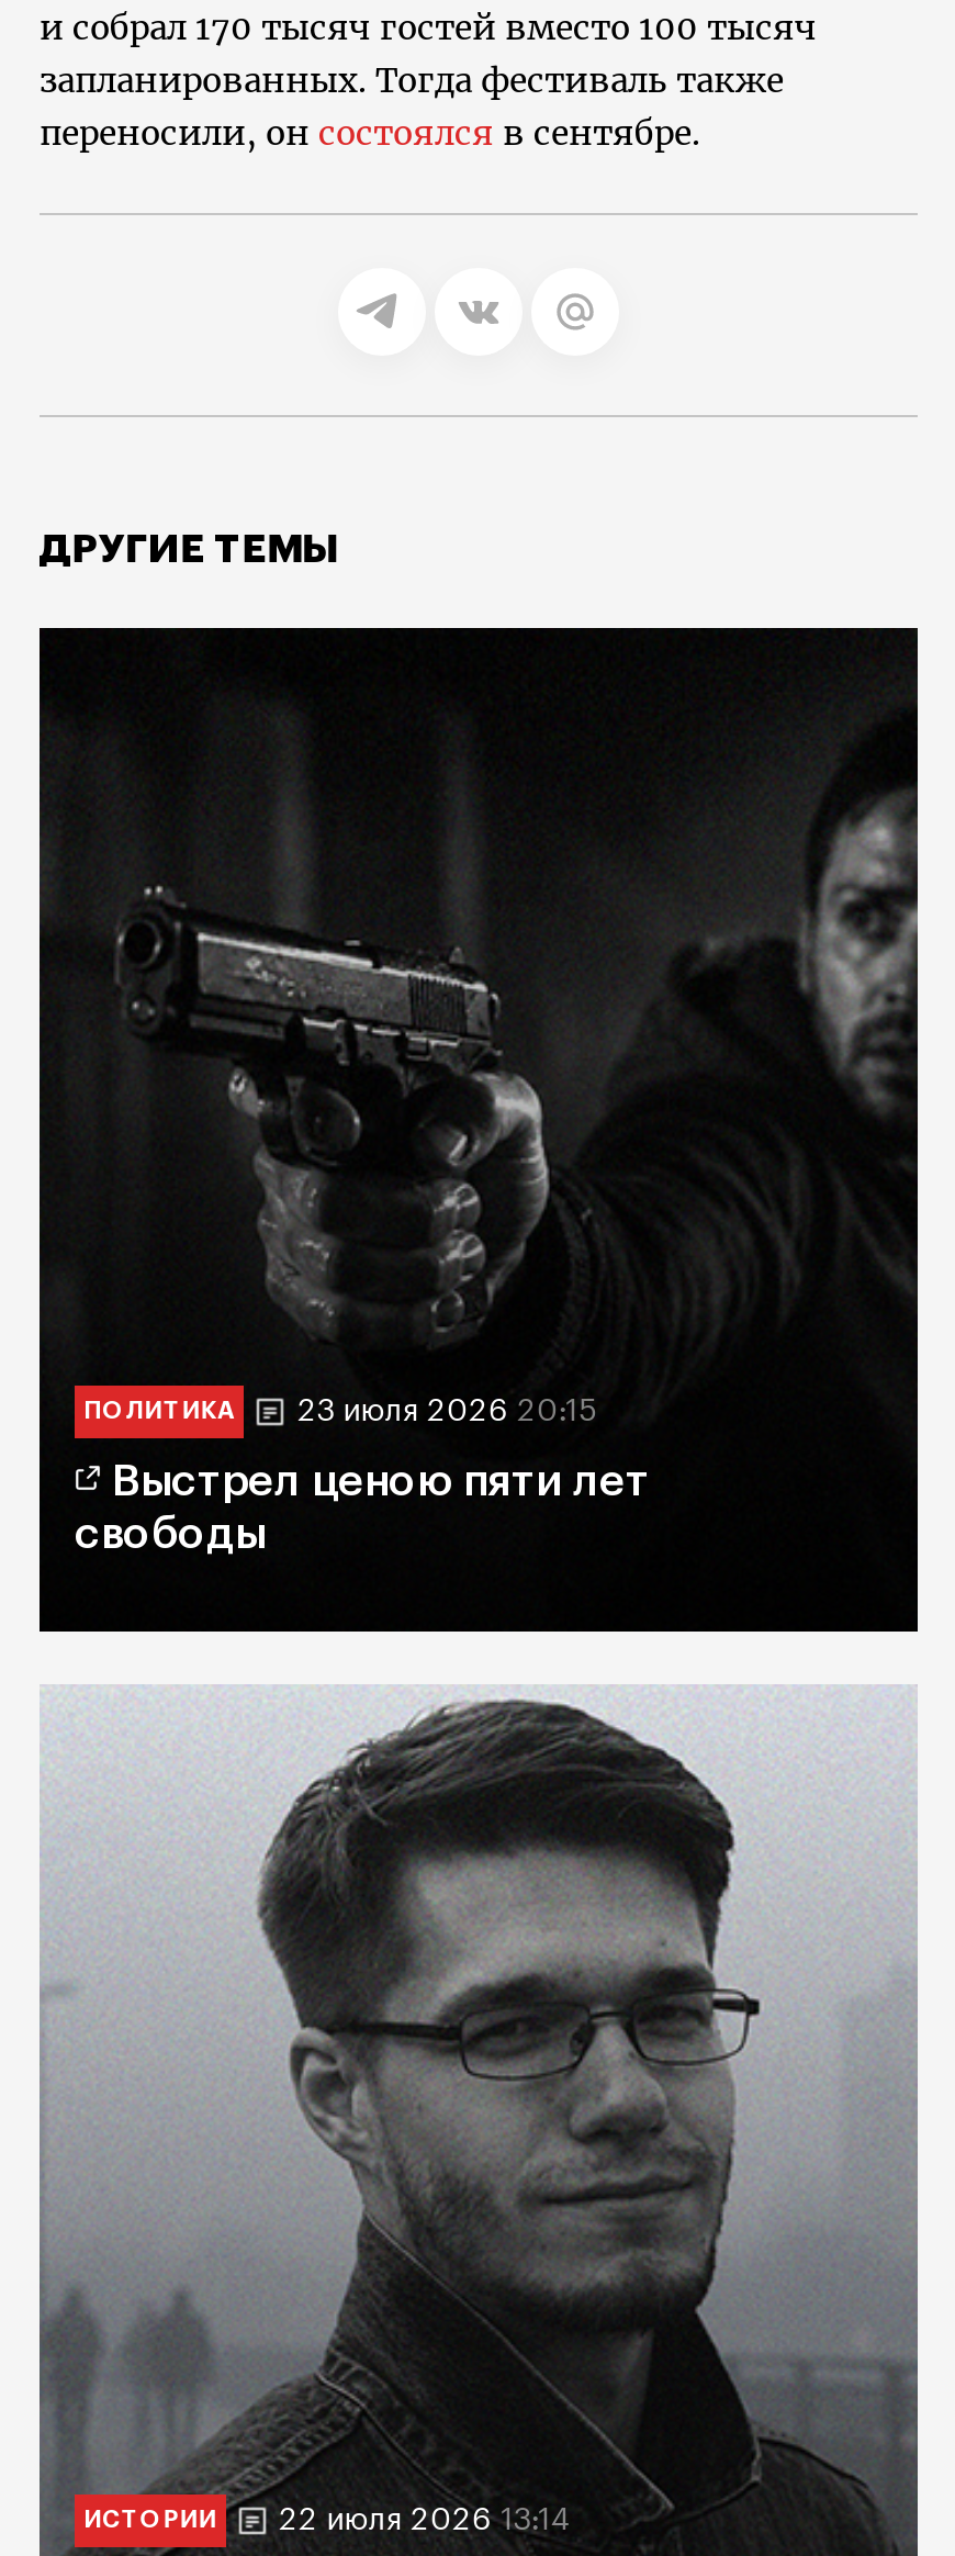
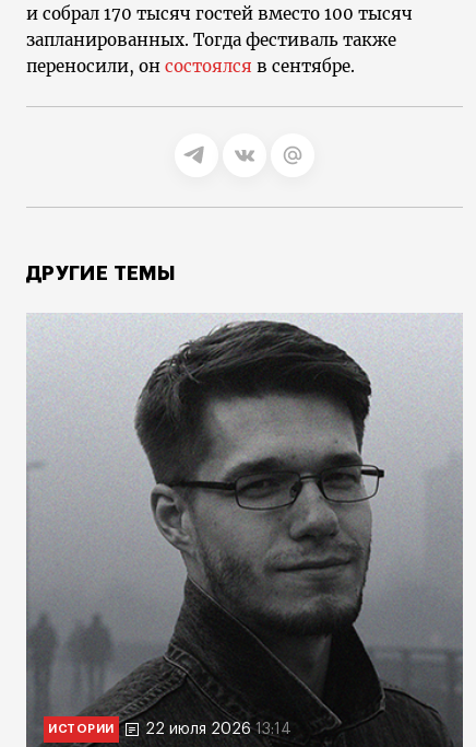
[37,626,920,1634] [image] | ПОЛИТИКА | 23 июля 2026 20:15 | Выстрел ценою пяти лет | свободы -> none

